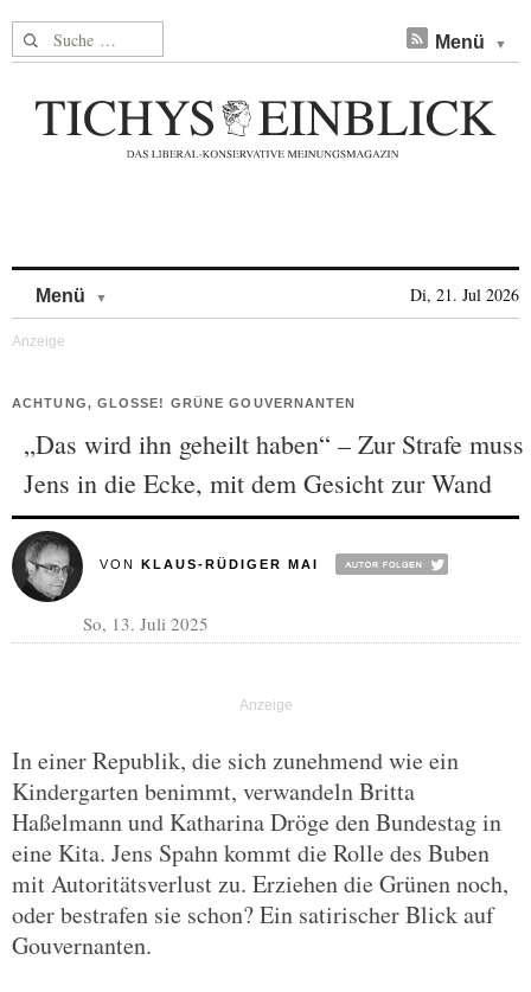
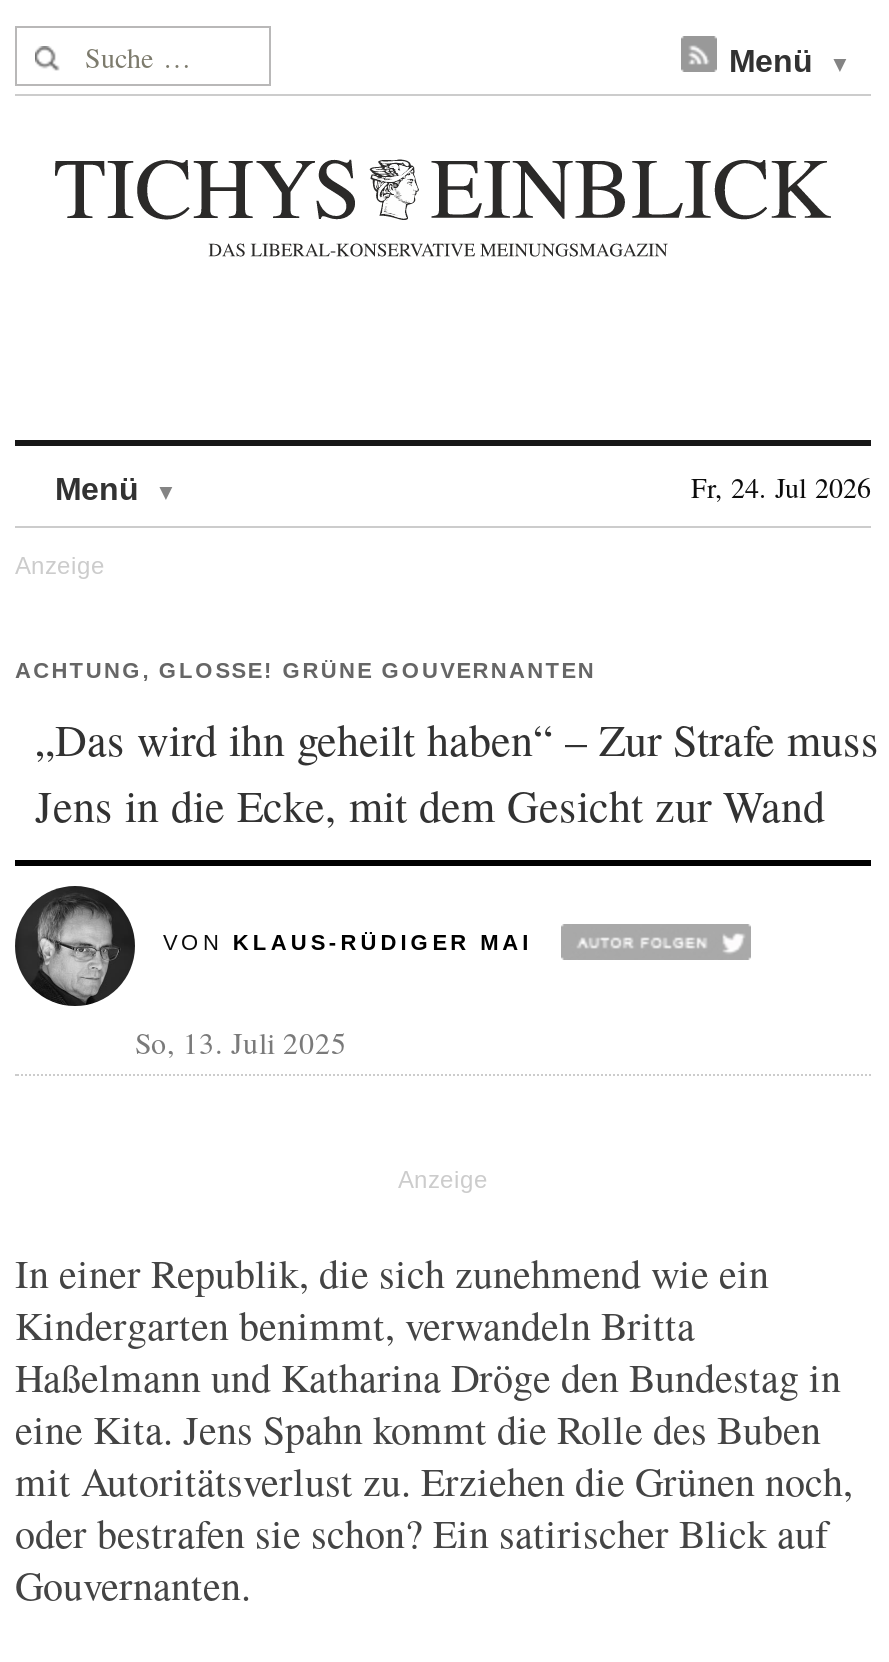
[410,283,519,306] Di, 21. Jul 2026 -> [691,468,871,506] Fr, 24. Jul 2026

